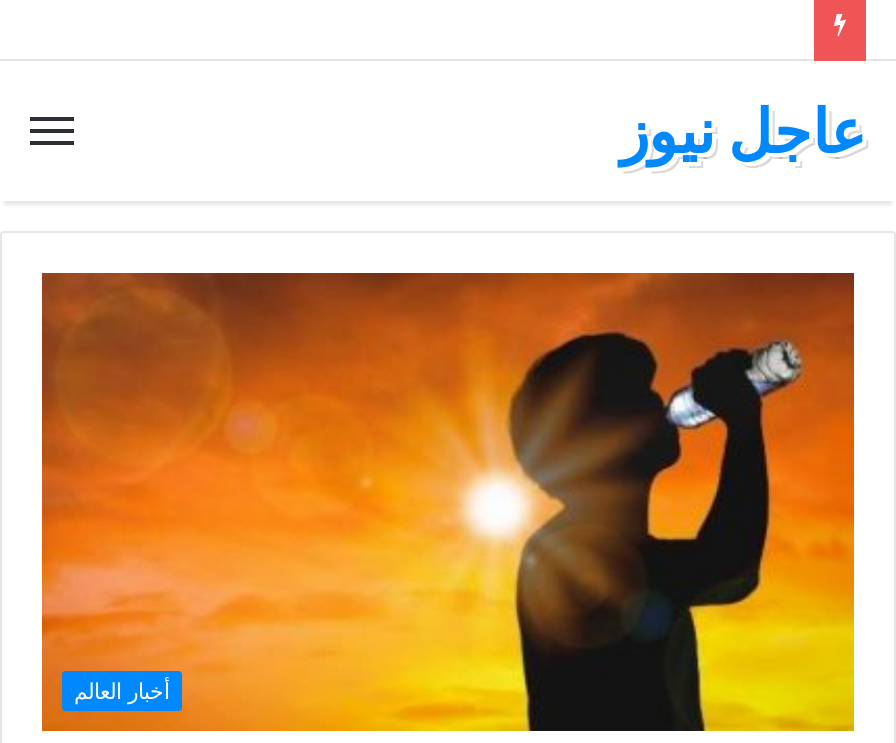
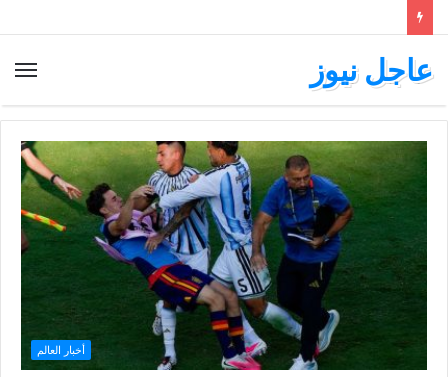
[40,271,856,733] [image] -> [20,140,428,371] [image]

